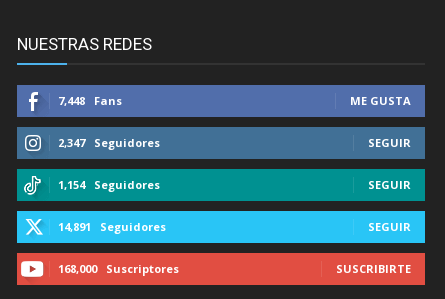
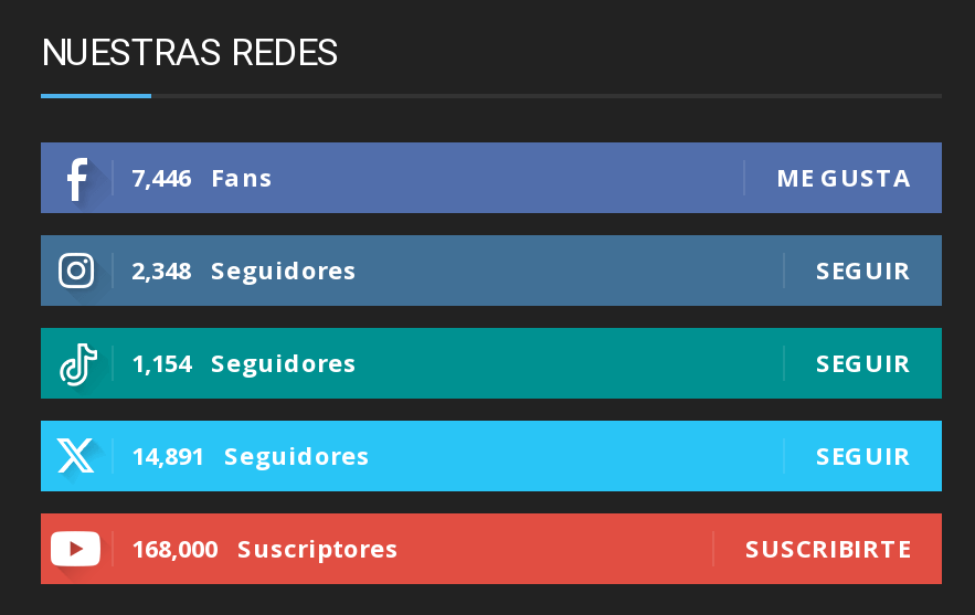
[58,93,122,108] 7,448 Fans -> [131,160,273,193] 7,446 Fans
[58,135,160,150] 2,347 Seguidores -> [131,253,357,286] 2,348 Seguidores

